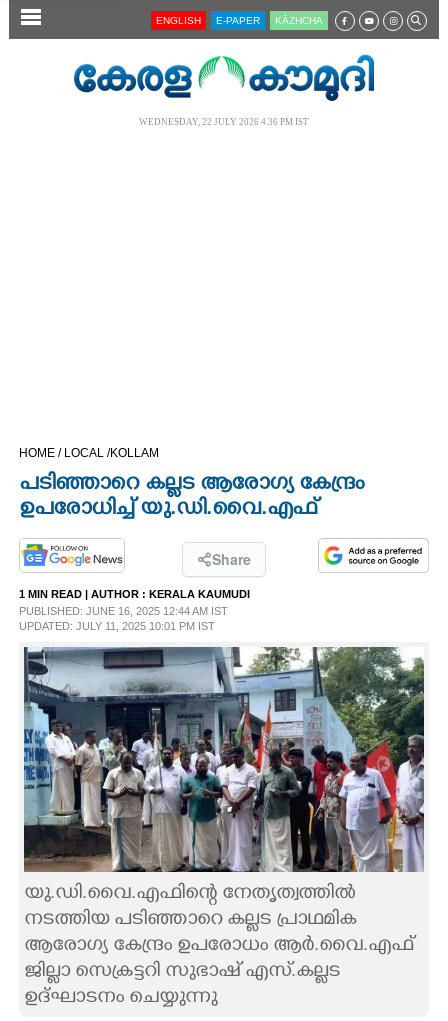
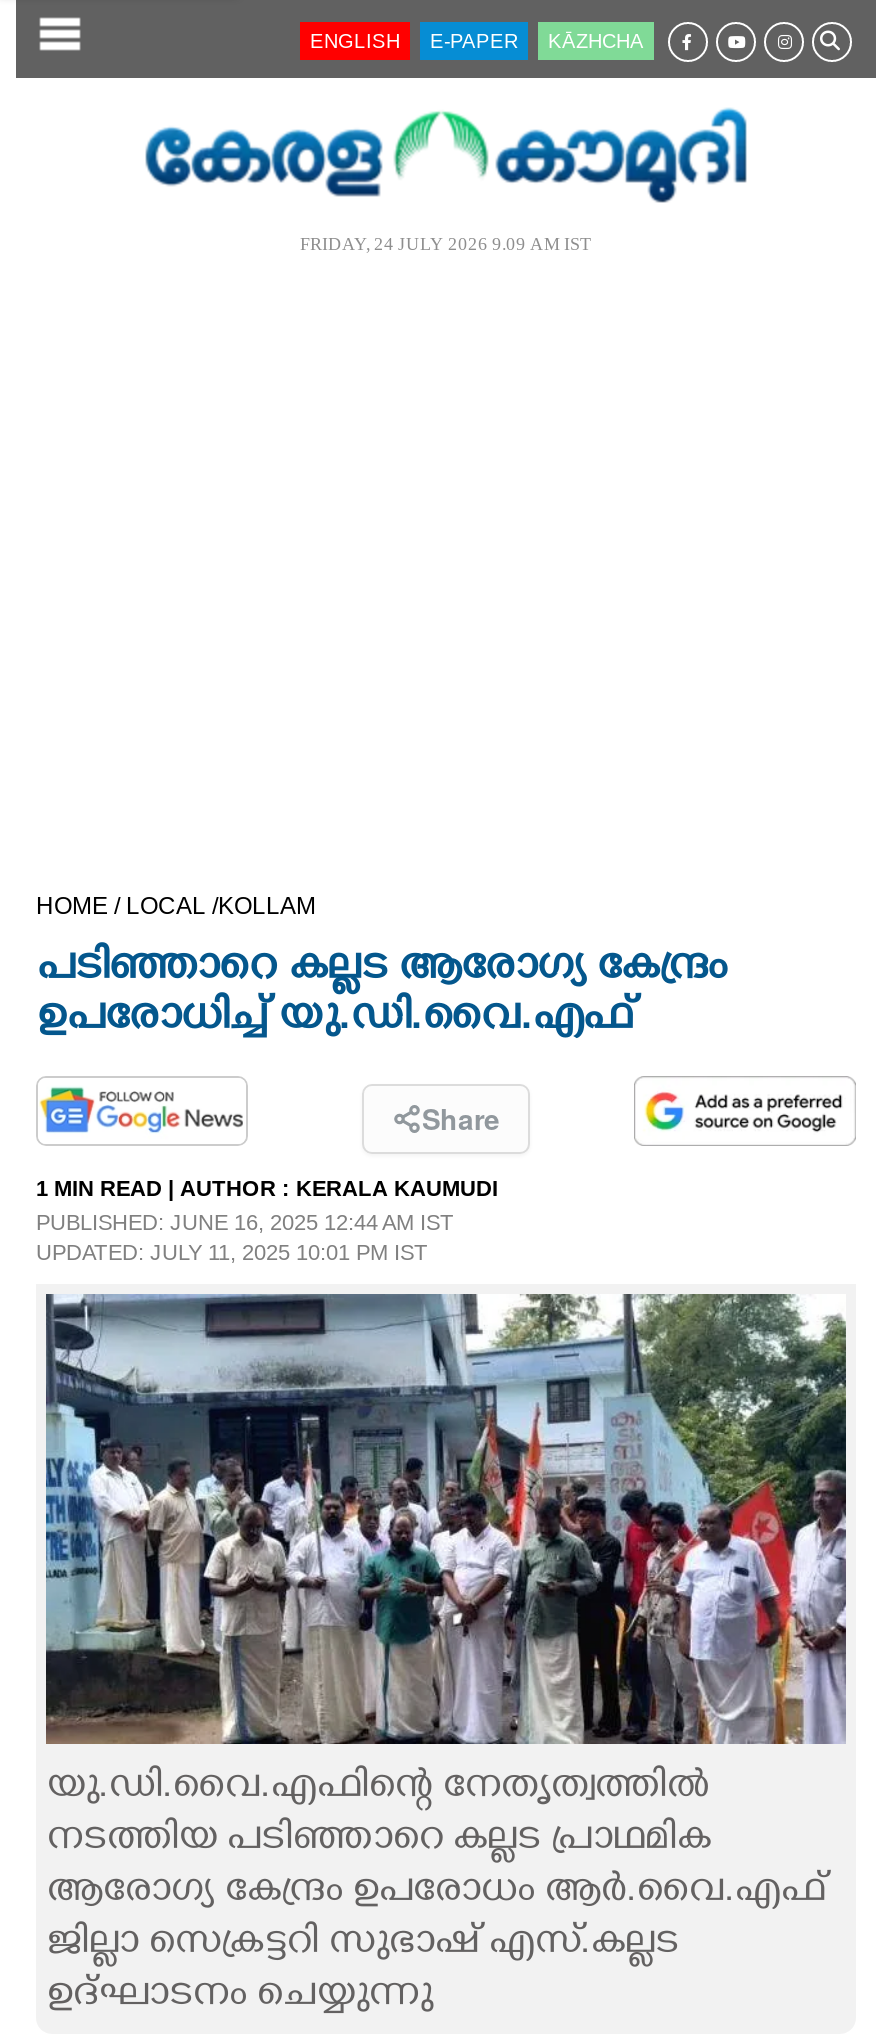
[139,117,309,127] WEDNESDAY, 22 JULY 2026 4.36 PM IST -> [300,234,592,254] FRIDAY, 24 JULY 2026 9.09 AM IST

